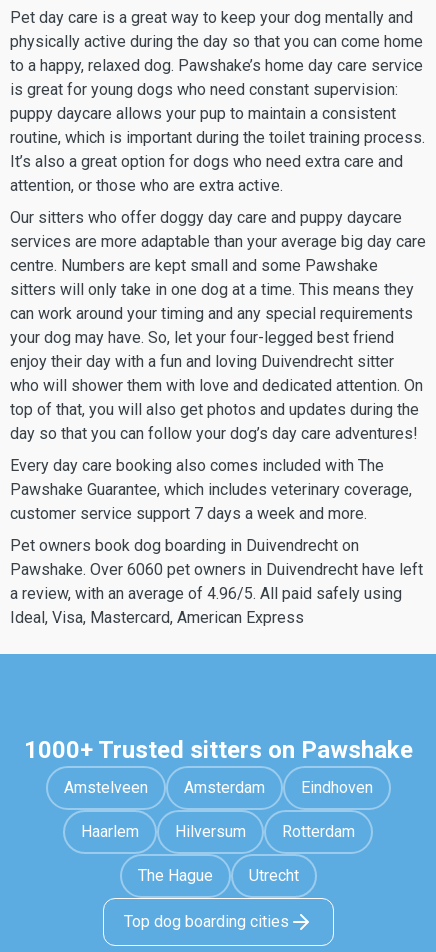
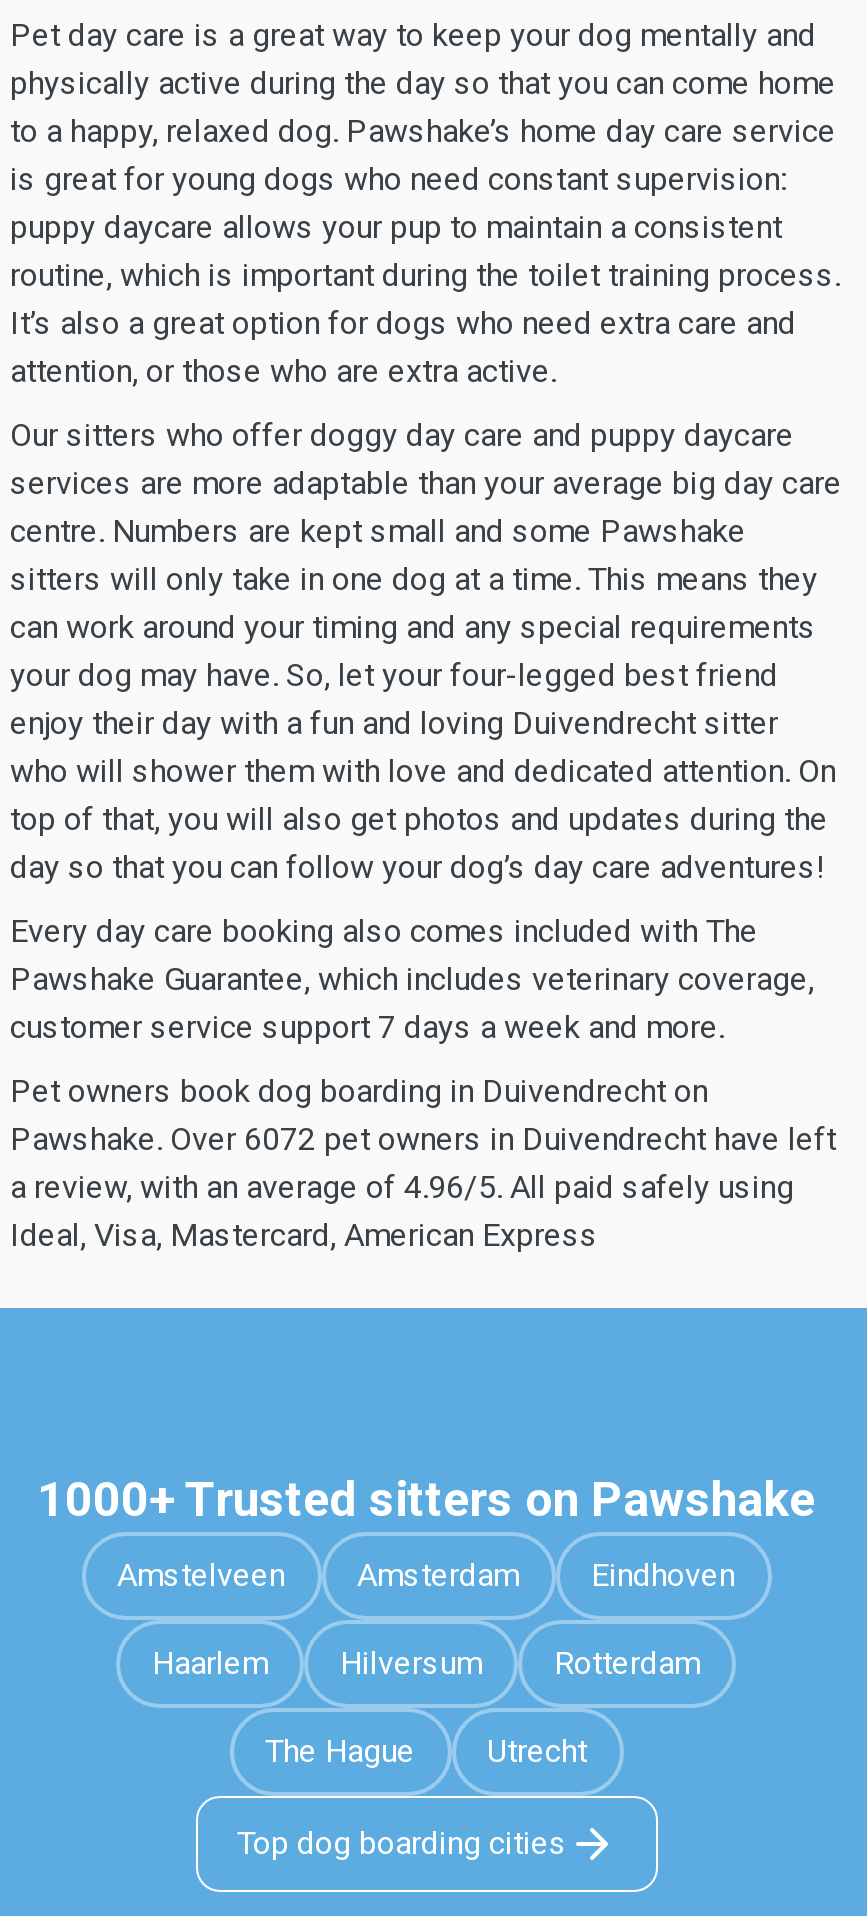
[10,560,423,579] Pawshake. Over 6060 pet owners in Duivendrecht have left -> [10,1120,836,1158] Pawshake. Over 6072 pet owners in Duivendrecht have left

